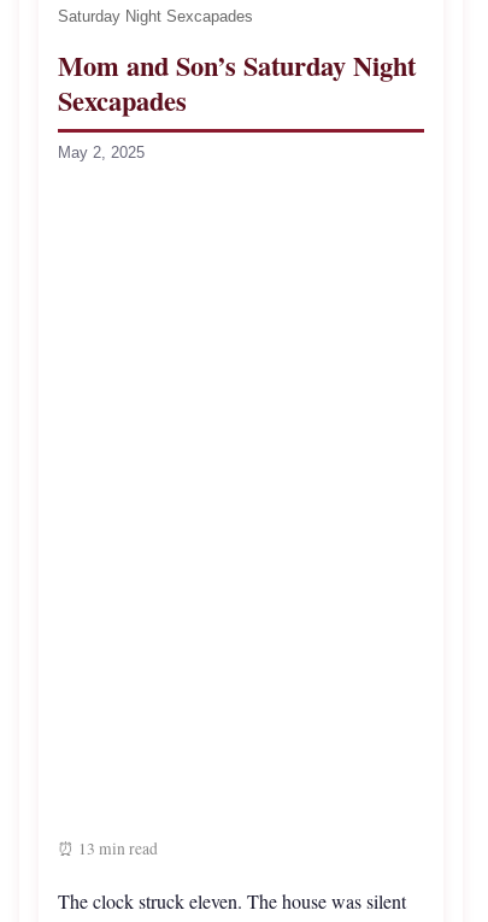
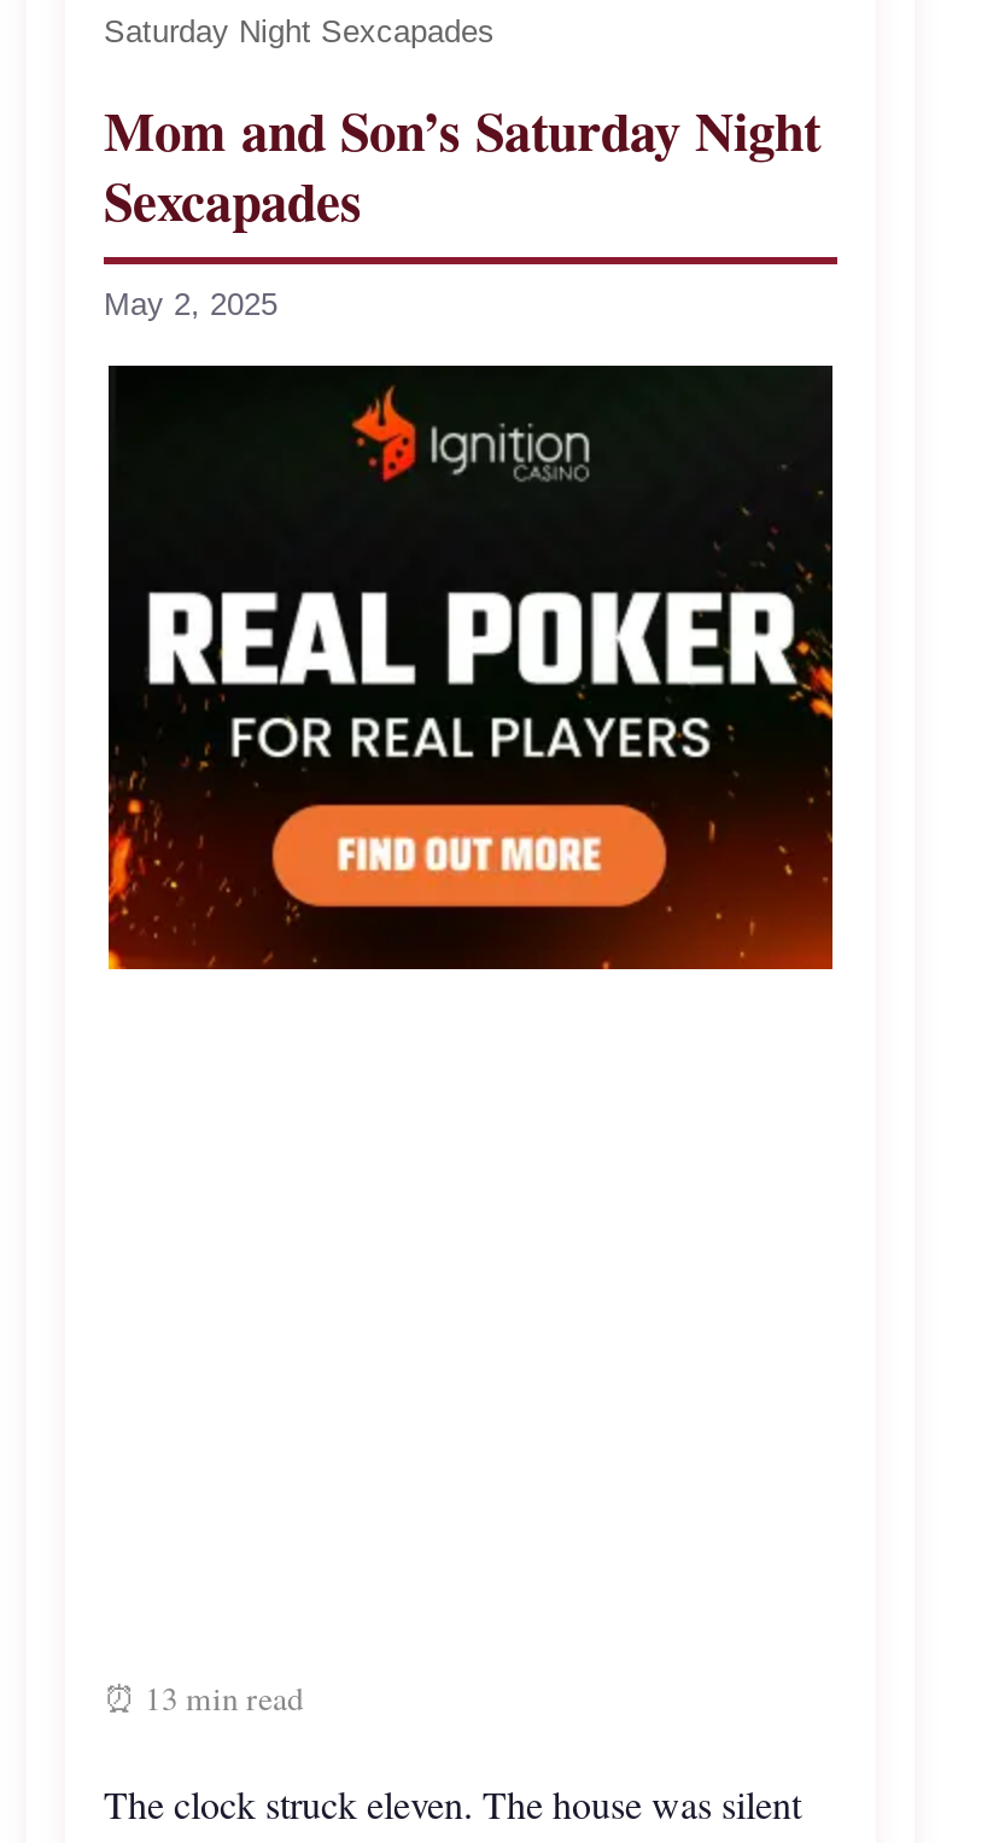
none -> [106,363,835,972] [image]

